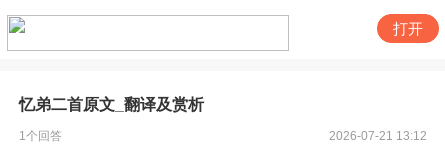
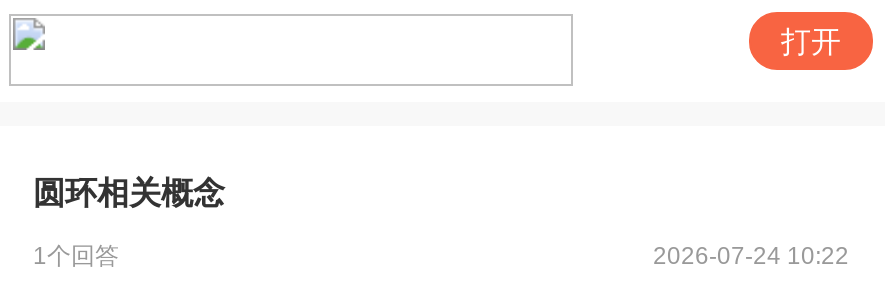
[19,96,204,113] 忆弟二首原文_翻译及赏析 -> [33,176,225,210] 圆环相关概念
[329,129,427,143] 2026-07-21 13:12 -> [653,242,849,270] 2026-07-24 10:22

